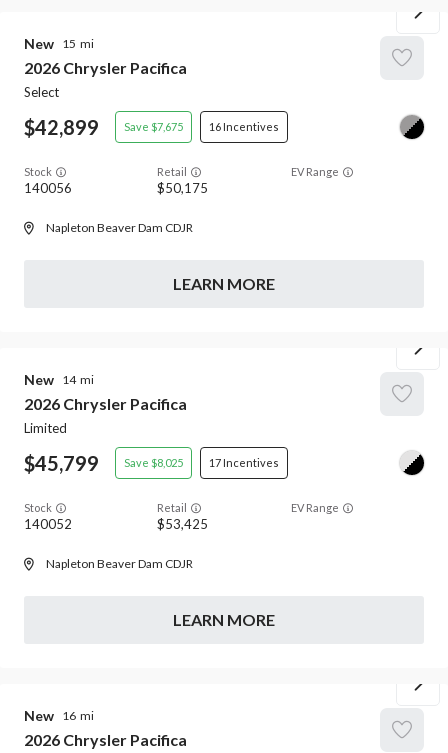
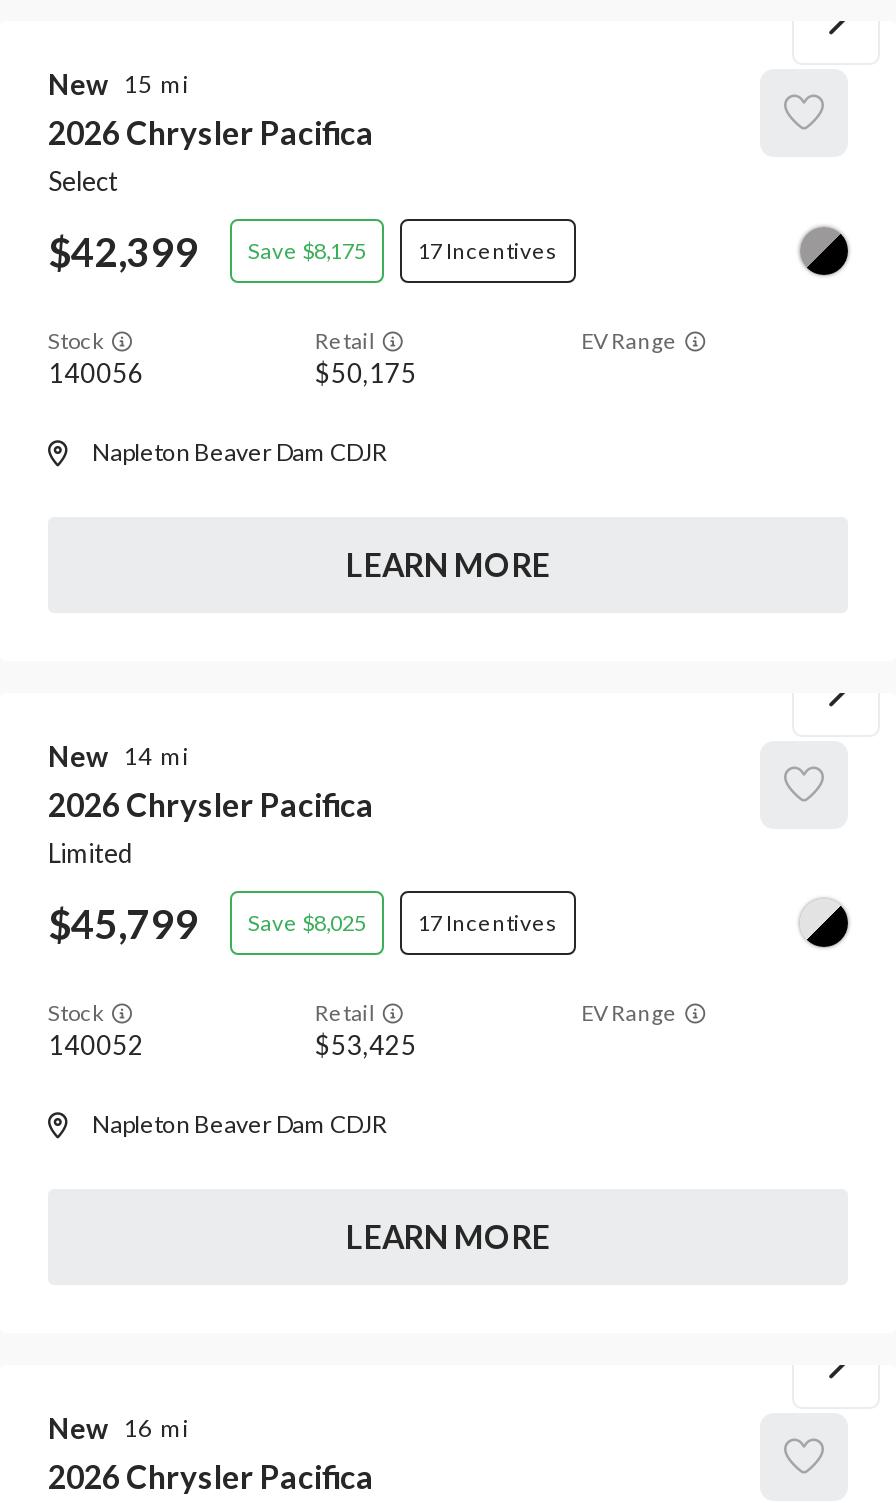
[35,115,99,139] 42,899 -> [70,227,198,275] 42,399
[157,120,183,133] 7,675 -> [314,237,366,263] 8,175
[209,120,221,133] 16 -> [418,237,442,263] 17

